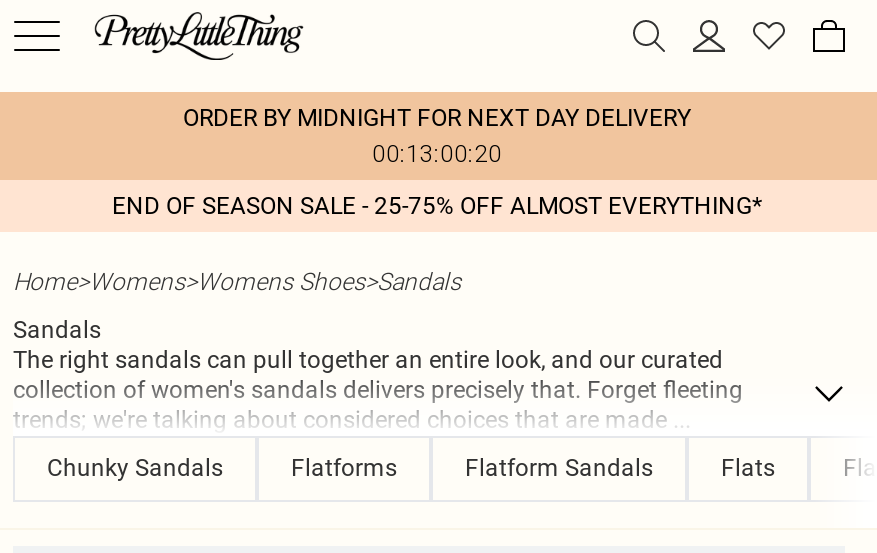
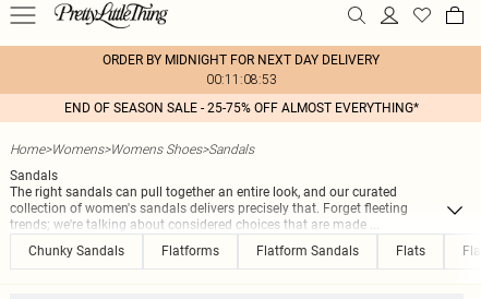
[372,138,502,168] 00:13:00:20 -> [206,71,276,87] 00:11:08:53

